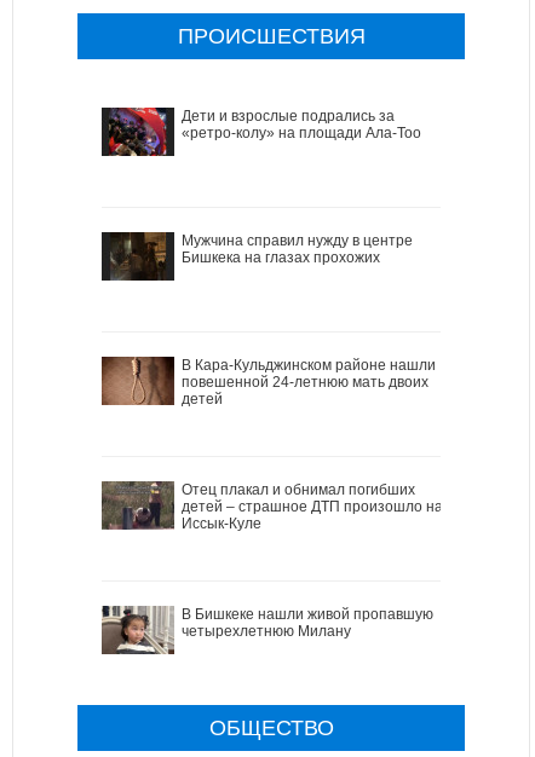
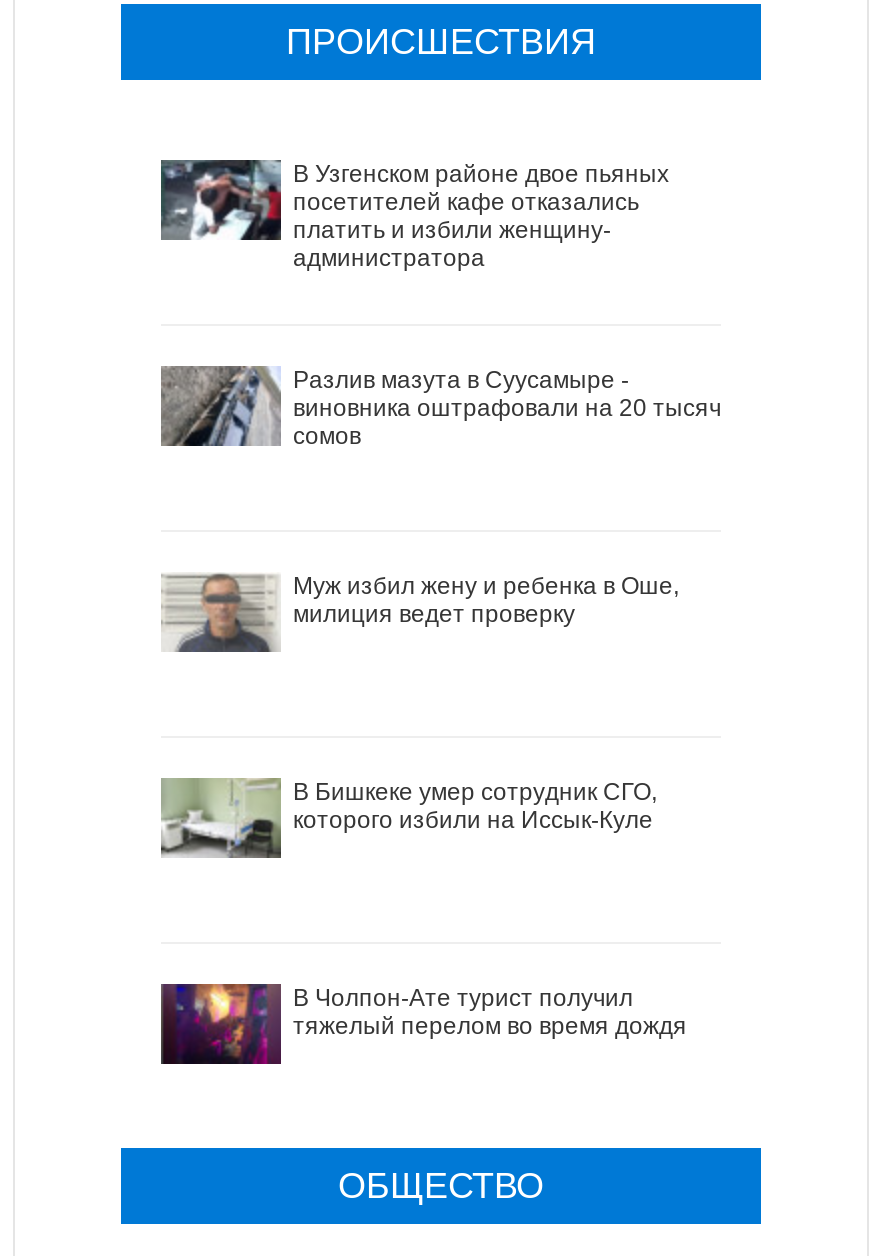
[102,106,421,157] [image] | Дети и взрослые подрались за | «ретро-колу» на площади Ала-Тоо -> [161,158,669,272] [image] | В Узгенском районе двое пьяных | посетителей кафе отказались | платить и избили женщину- | администратора
[102,232,413,282] [image] | Мужчина справил нужду в центре | Бишкека на глазах прохожих -> [161,366,721,450] [image] | Разлив мазута в Суусамыре - | виновника оштрафовали на 20 тысяч | сомов
[100,356,436,407] [image] | В Кара-Кульджинском районе нашли | повешенной 24-летнюю мать двоих | детей -> [161,572,679,654] [image] | Муж избил жену и ребенка в Оше, | милиция ведет проверку
[100,481,443,532] [image] | Отец плакал и обнимал погибших | детей – страшное ДТП произошло на | Иссык-Куле -> [161,778,657,858] [image] | В Бишкеке умер сотрудник СГО, | которого избили на Иссык-Куле
[102,606,433,655] [image] | В Бишкеке нашли живой пропавшую | четырехлетнюю Милану -> [161,984,687,1064] [image] | В Чолпон-Ате турист получил | тяжелый перелом во время дождя

